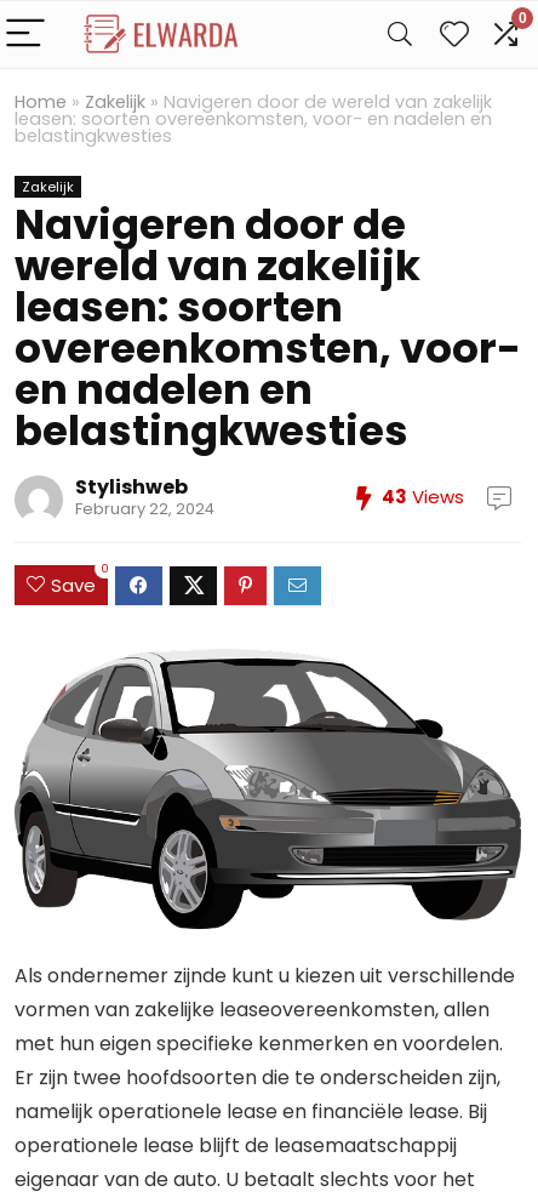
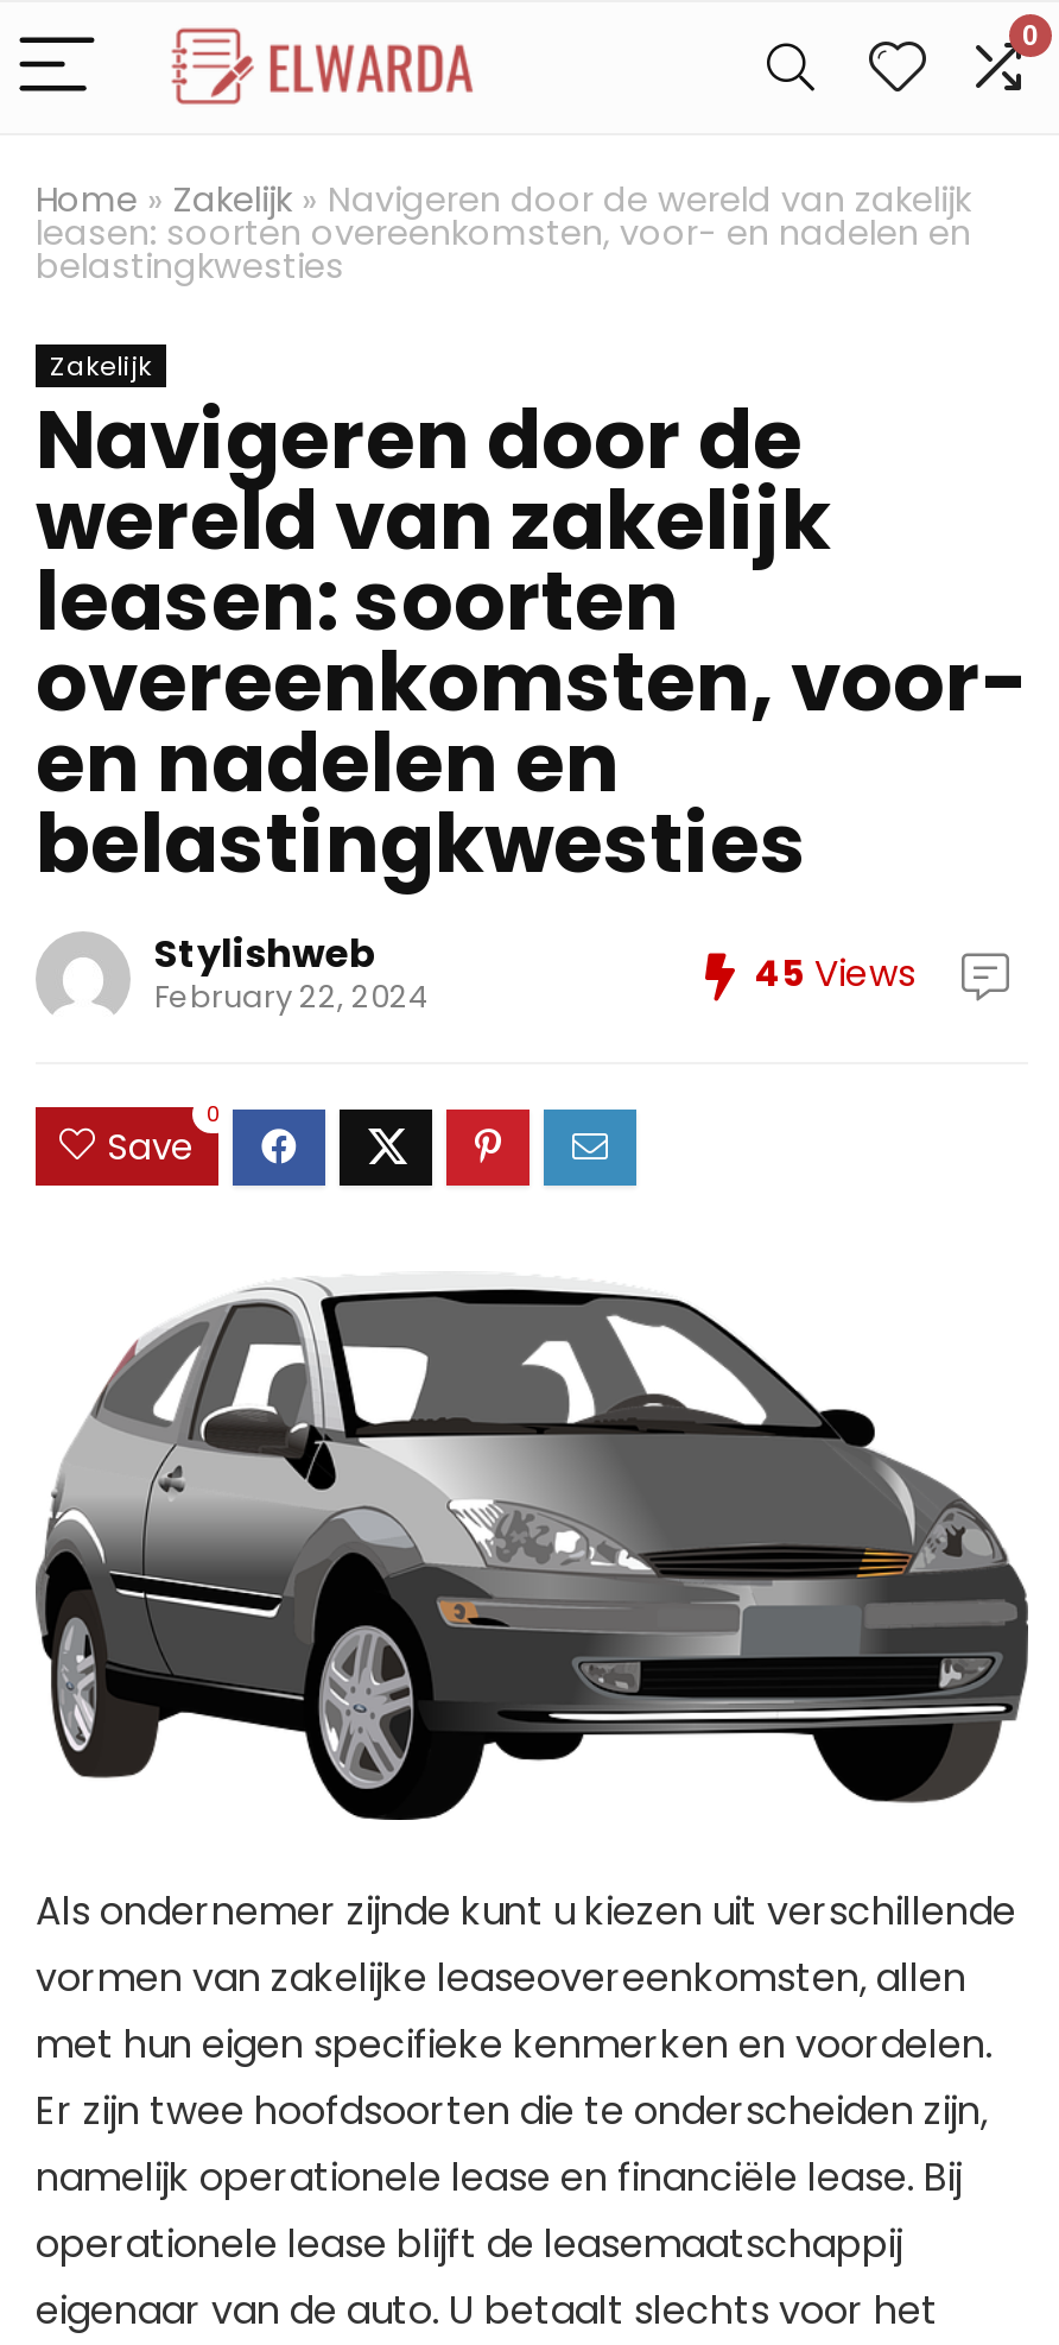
[382,484,464,509] 43 Views -> [755,948,917,998] 45 Views

